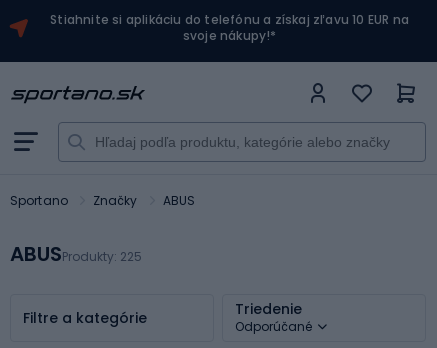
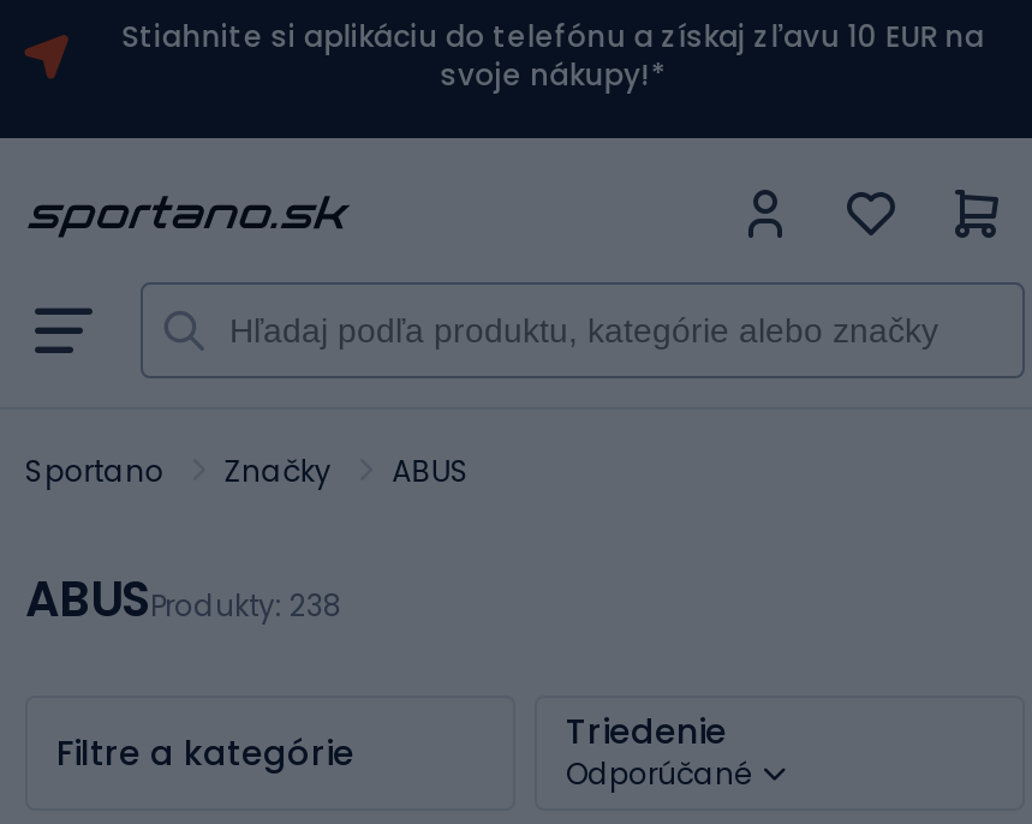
[10,240,142,268] ABUSProdukty:225 -> [25,567,342,634] ABUSProdukty:238

